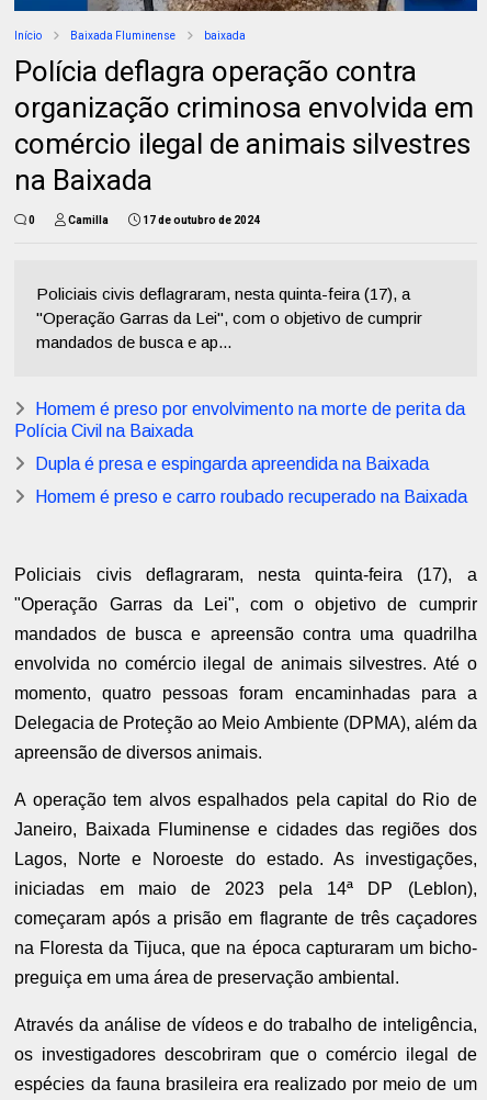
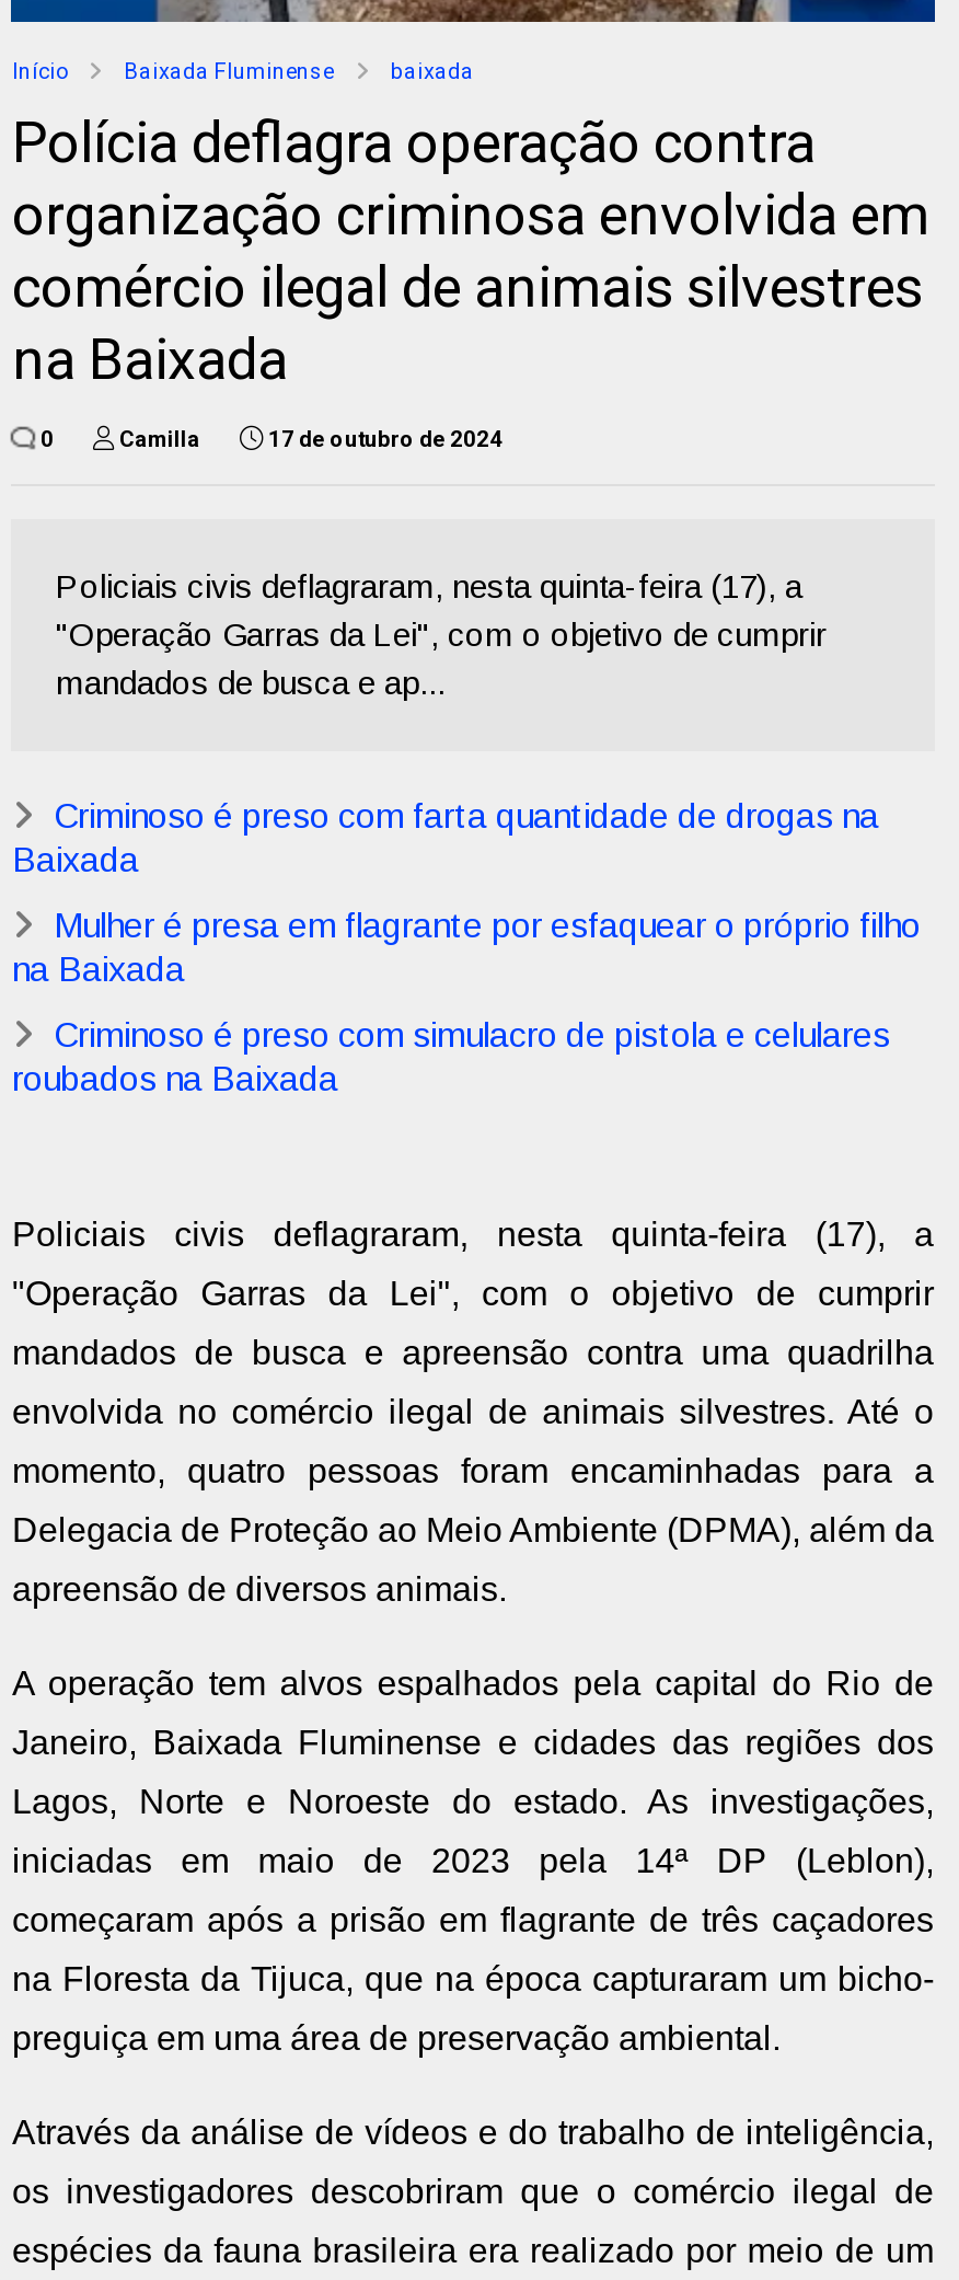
[15,400,466,440] Homem é preso por envolvimento na morte de perita da | Polícia Civil na Baixada -> [12,797,879,878] Criminoso é preso com farta quantidade de drogas na | Baixada
[36,455,429,473] Dupla é presa e espingarda apreendida na Baixada -> [12,907,920,988] Mulher é presa em flagrante por esfaquear o próprio filho | na Baixada
[36,488,468,506] Homem é preso e carro roubado recuperado na Baixada -> [12,1016,890,1098] Criminoso é preso com simulacro de pistola e celulares | roubados na Baixada

